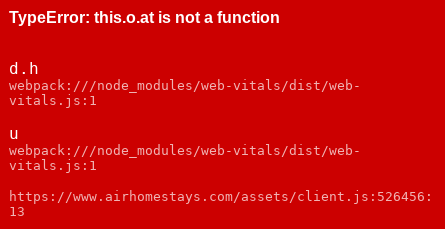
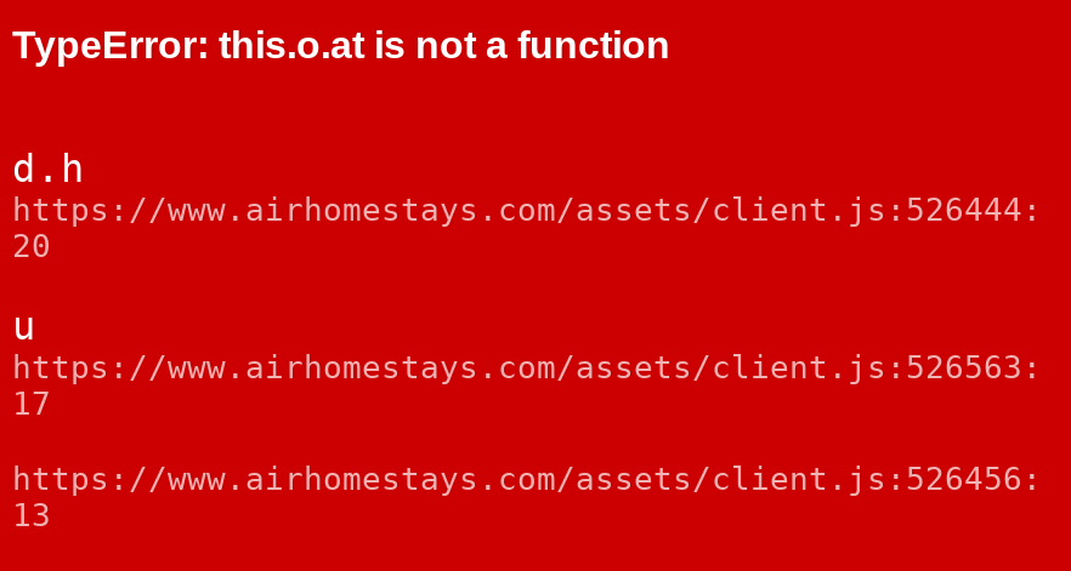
[9,78,361,108] webpack:///node_modules/web-vitals/dist/web- | vitals.js:1 -> [12,192,1042,264] https://www.airhomestays.com/assets/client.js:526444: | 20
[9,143,361,173] webpack:///node_modules/web-vitals/dist/web- | vitals.js:1 -> [12,349,1042,422] https://www.airhomestays.com/assets/client.js:526563: | 17

